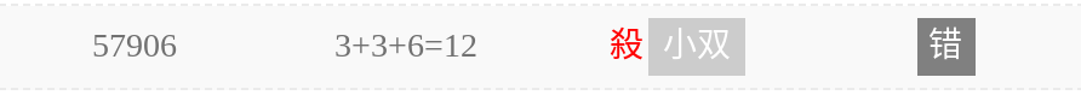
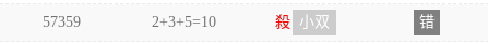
[92,28,177,64] 57906 -> [42,14,80,30] 57359
[334,28,477,64] 3+3+6=12 -> [151,14,216,30] 2+3+5=10

